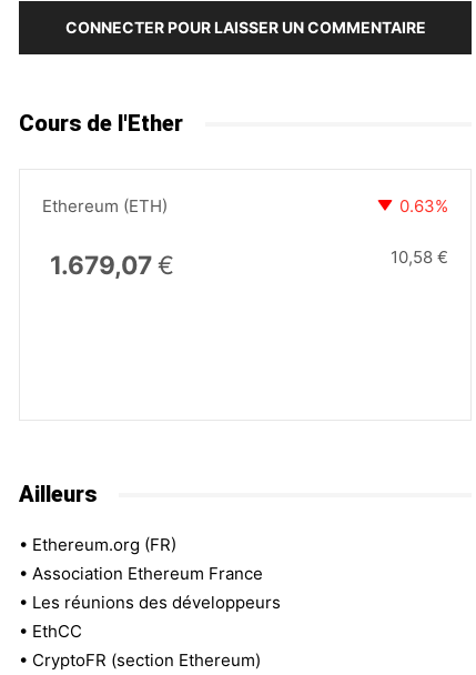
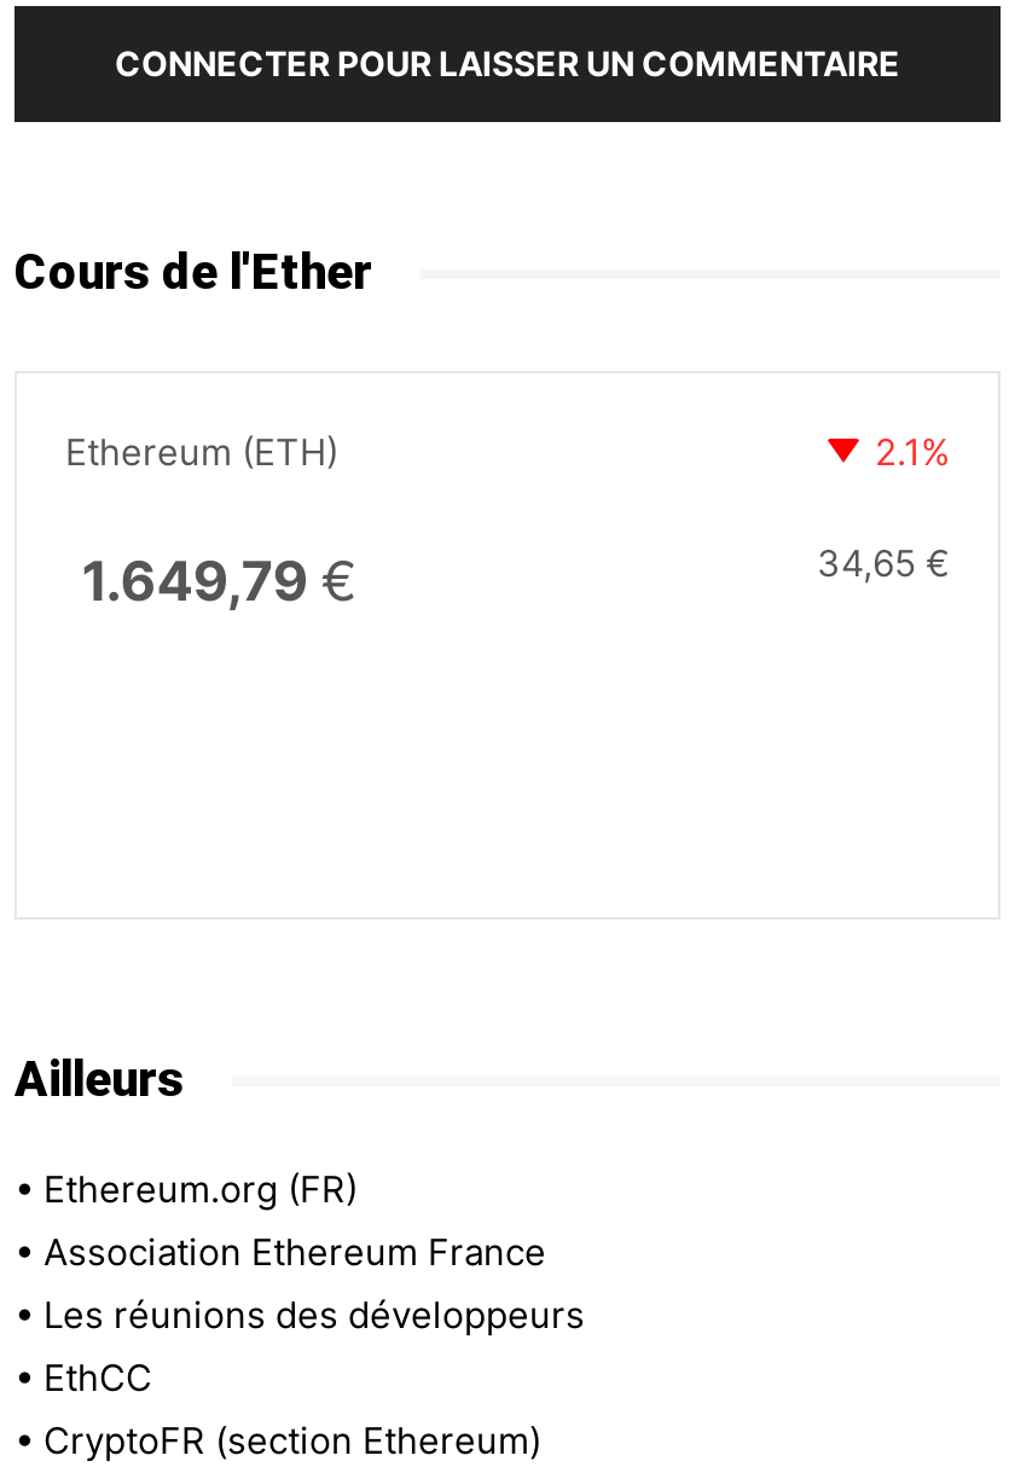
[399,195,448,216] 0.63% -> [875,429,950,475] 2.1%
[50,250,174,280] 1.679,07 € -> [82,547,357,613] 1.649,79 €
[391,246,448,268] 10,58 € -> [817,540,950,586] 34,65 €

